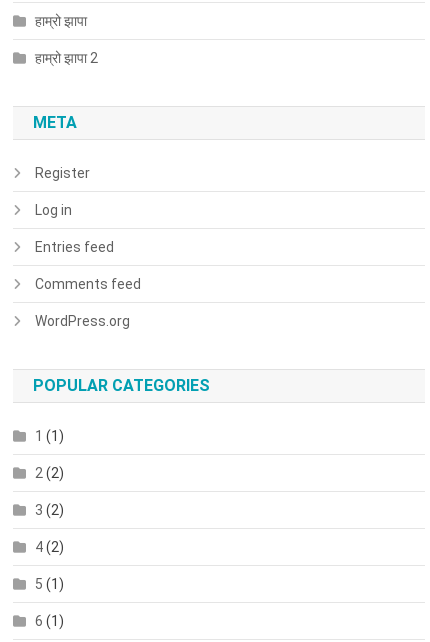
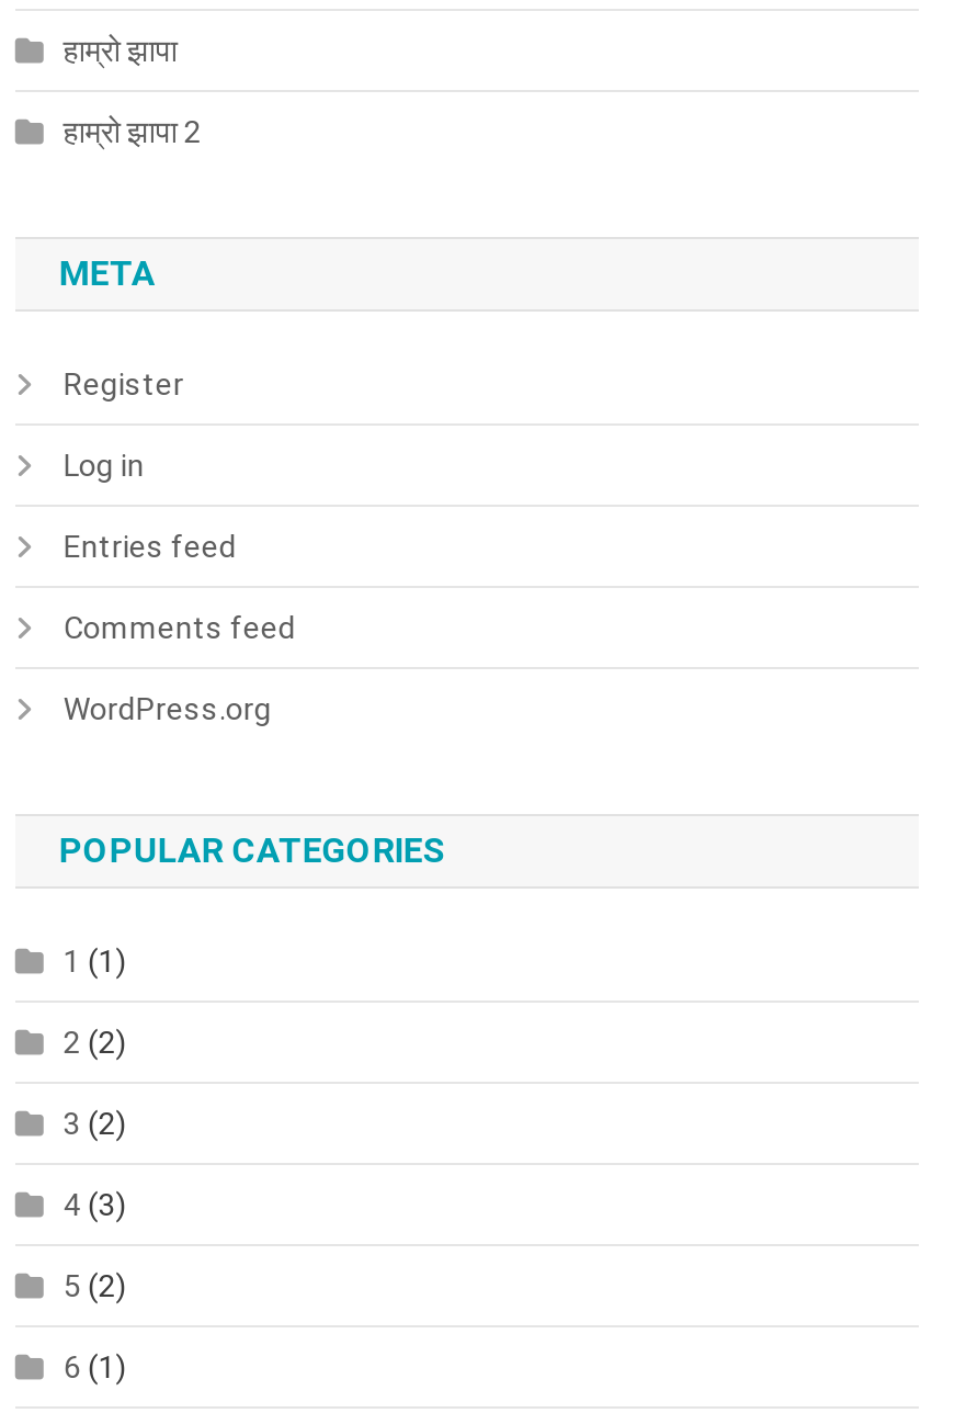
[35,539,64,555] 4 (2) -> [63,1186,127,1221] 4 (3)
[35,576,64,592] 5 (1) -> [63,1268,127,1303] 5 (2)

